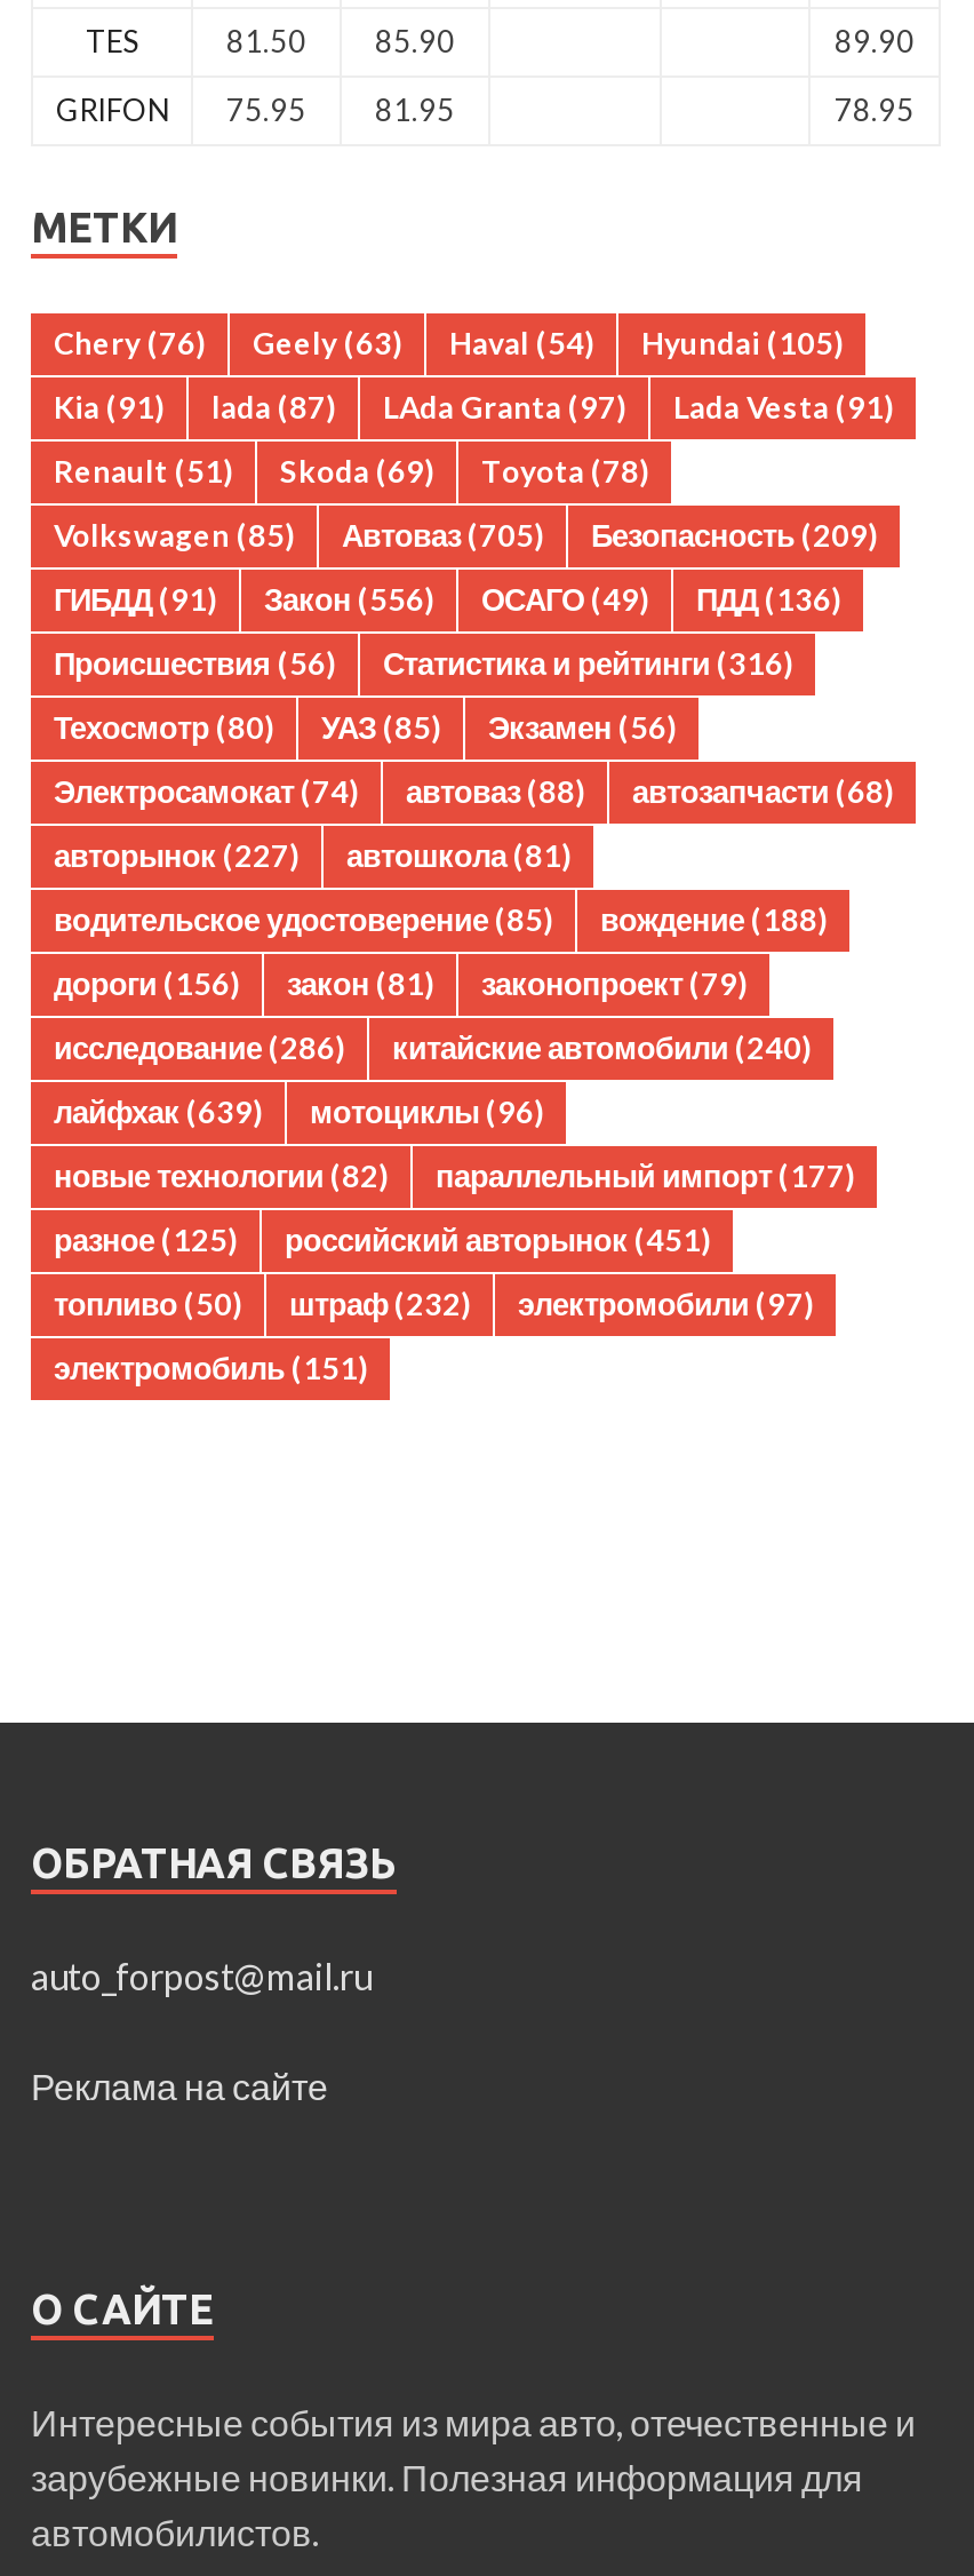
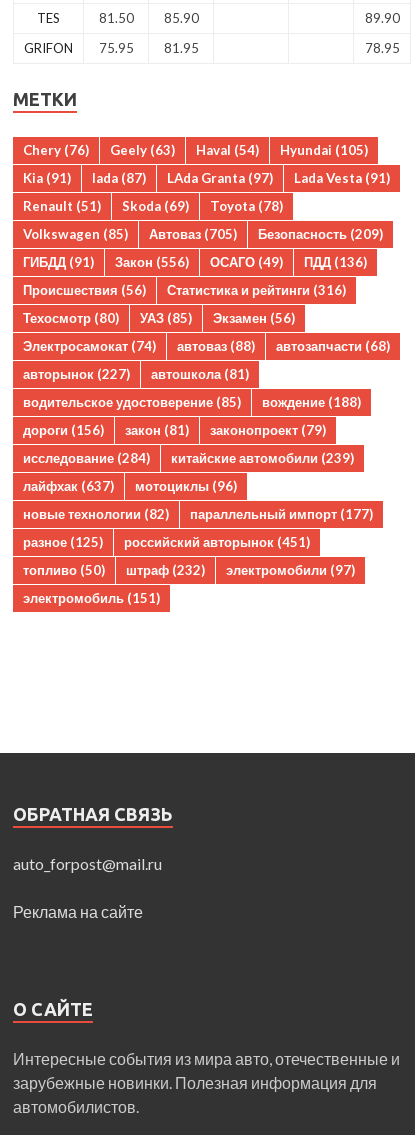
[54,1030,344,1067] исследование (286) -> [23,450,150,466] исследование (284)
[392,1030,811,1067] китайские автомобили (240) -> [171,450,354,466] китайские автомобили (239)
[54,1094,543,1131] лайфхак (639) мотоциклы (96) -> [23,478,237,494] лайфхак (637) мотоциклы (96)

